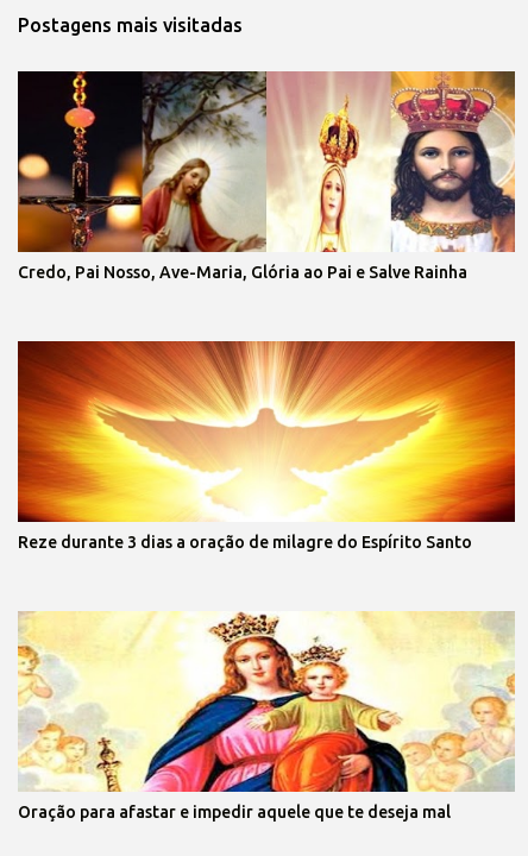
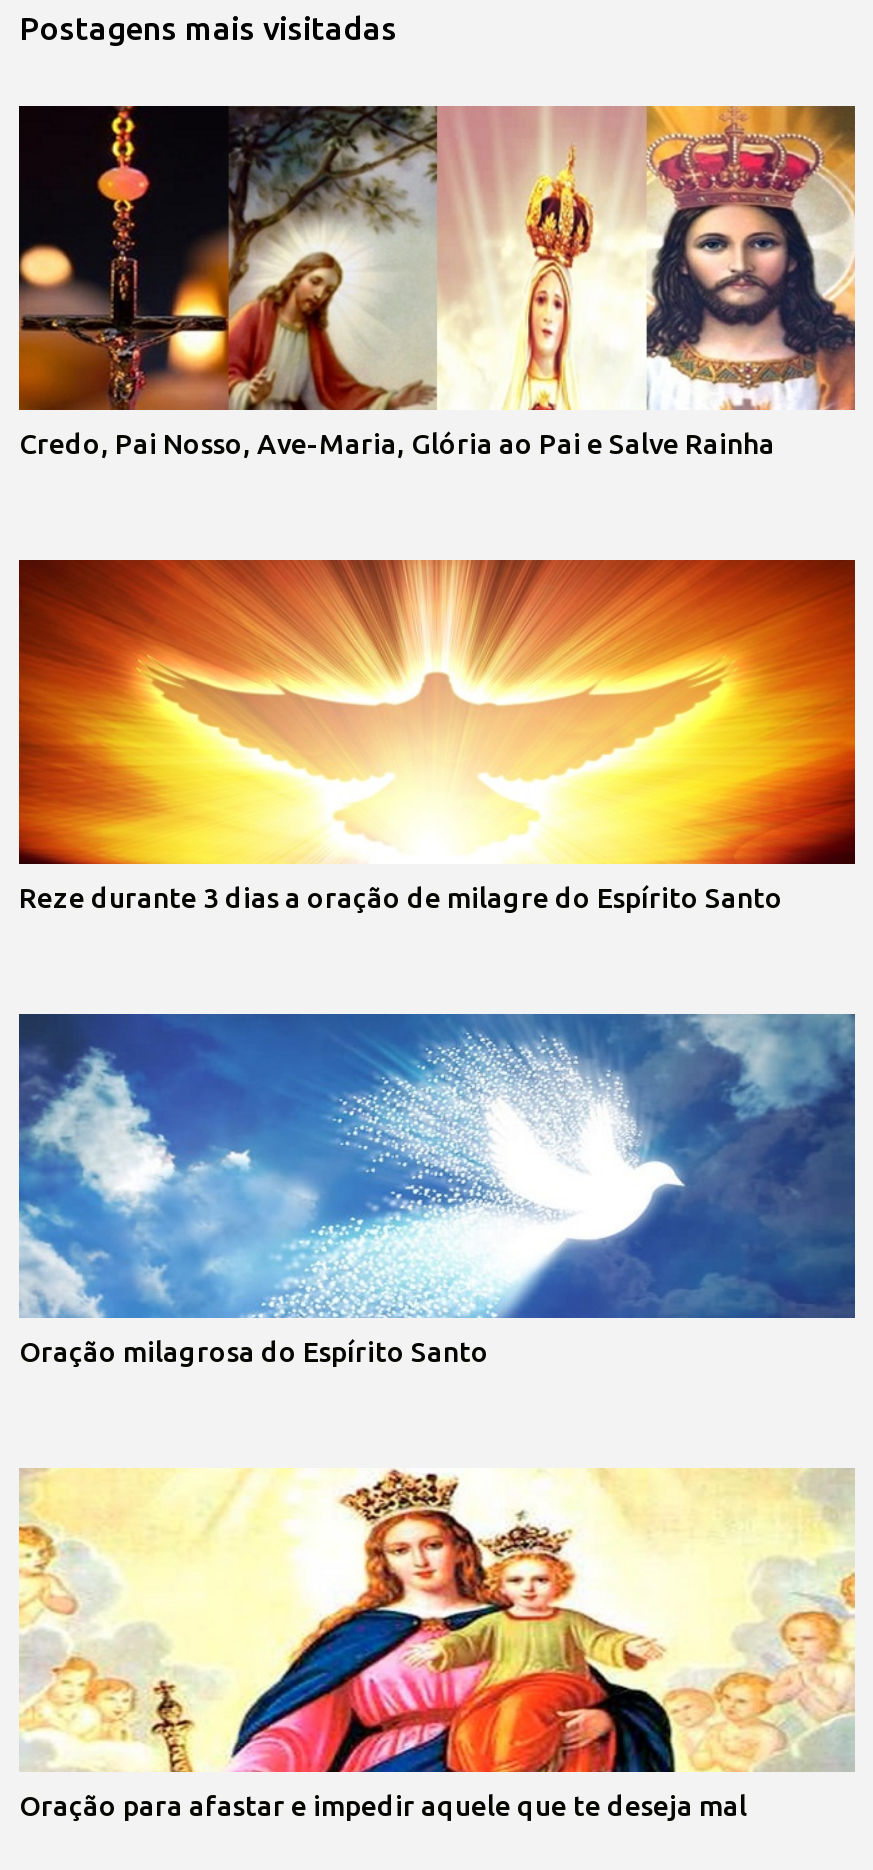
none -> [17,1012,857,1368] [image] | Oração milagrosa do Espírito Santo

